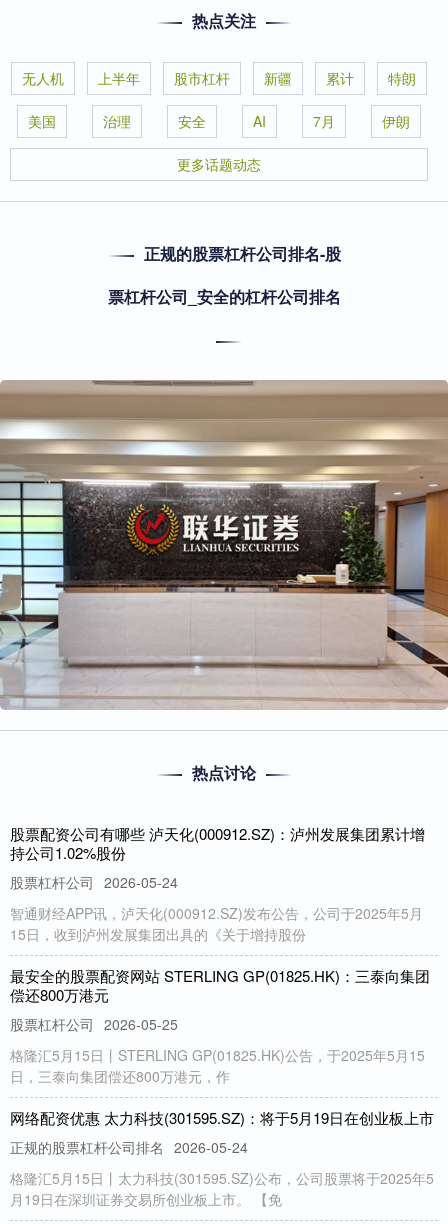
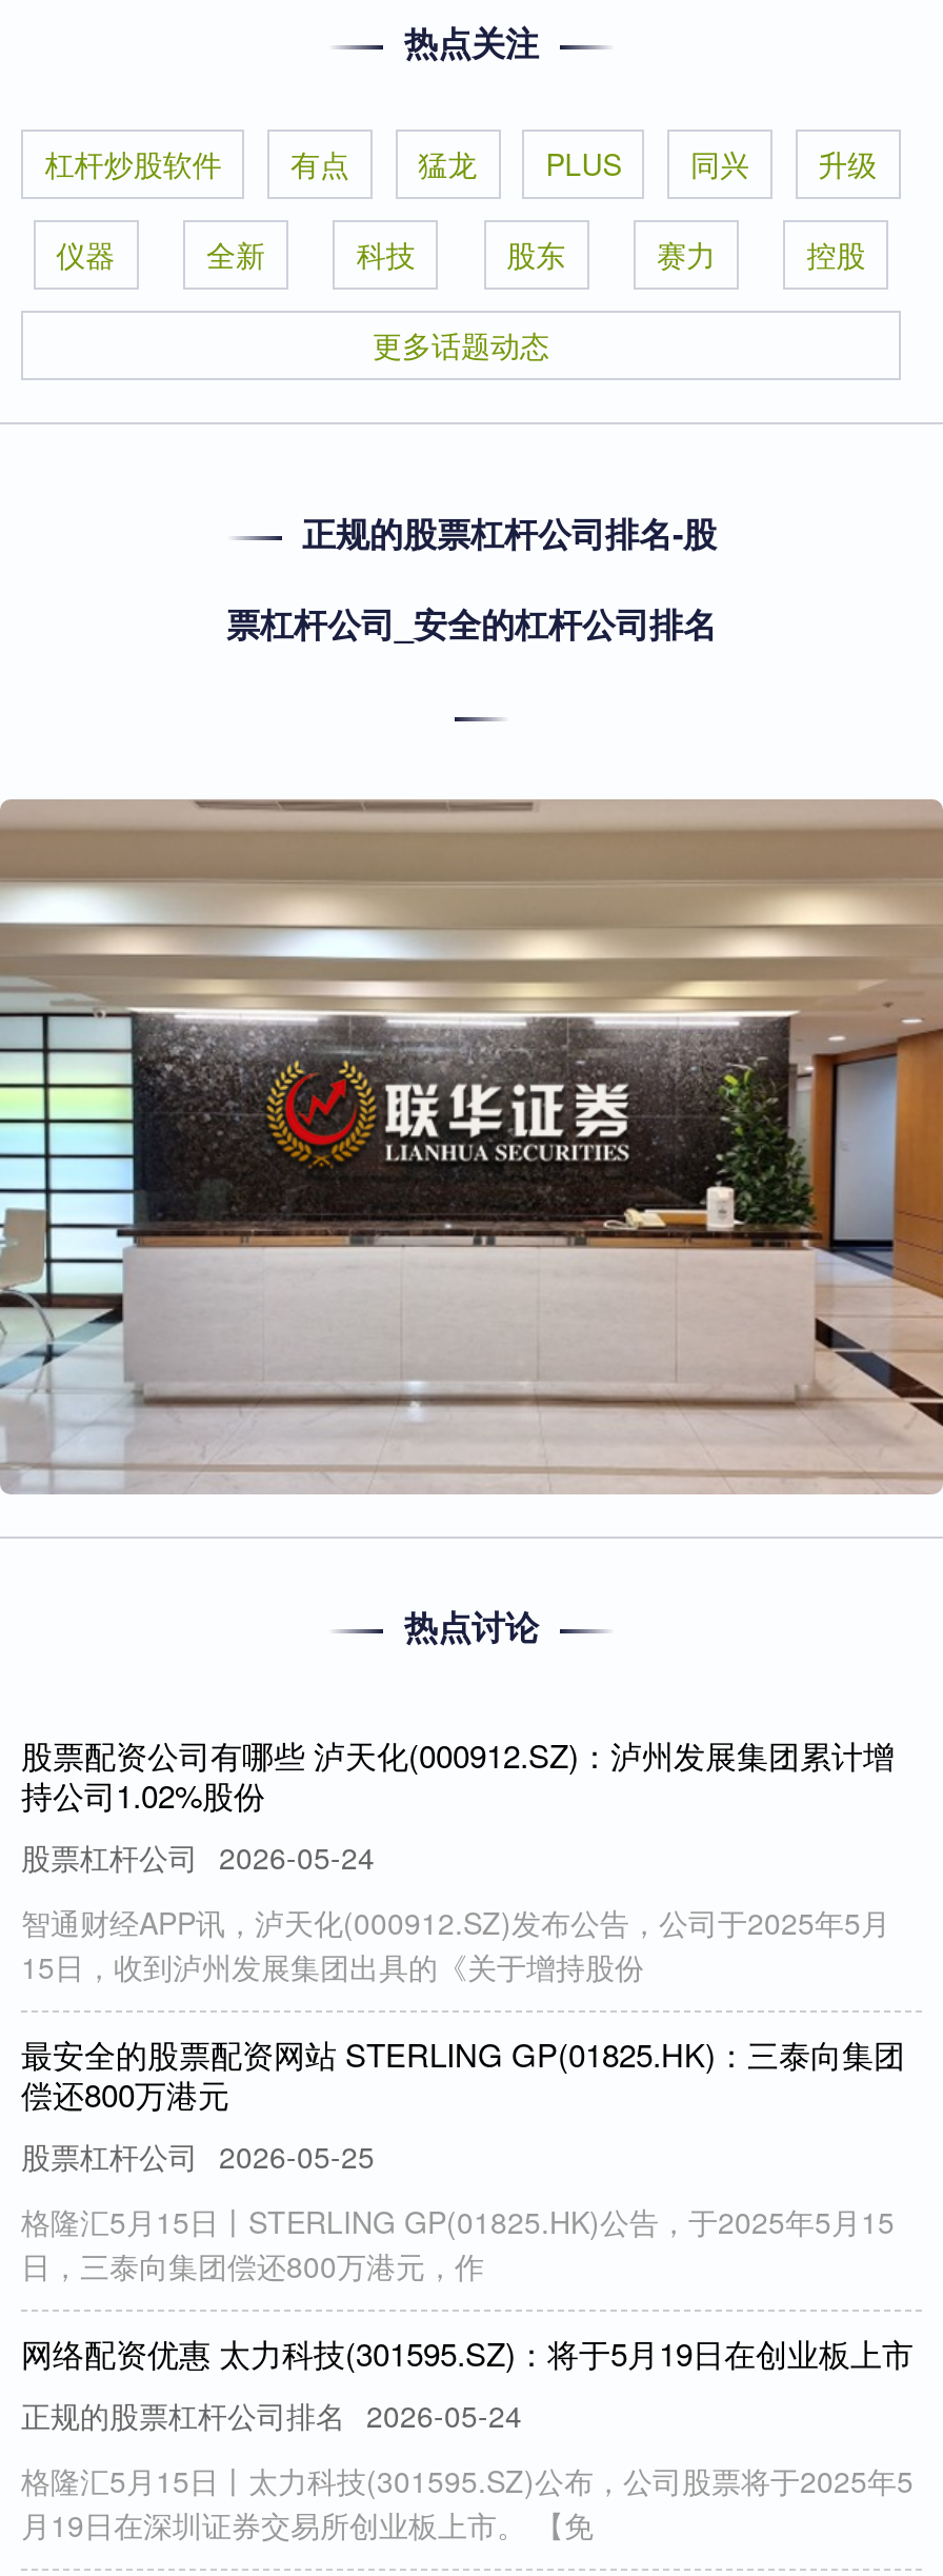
[22,68,416,88] 无人机 | 上半年 | 股市杠杆 | 新疆 | 累计 | 特朗 -> [45,142,877,184] 杠杆炒股软件 | 有点 | 猛龙 | PLUS | 同兴 | 升级
[28,111,409,131] 美国 | 治理 | 安全 | AI | 7月 | 伊朗 -> [56,232,866,274] 仪器 | 全新 | 科技 | 股东 | 赛力 | 控股

